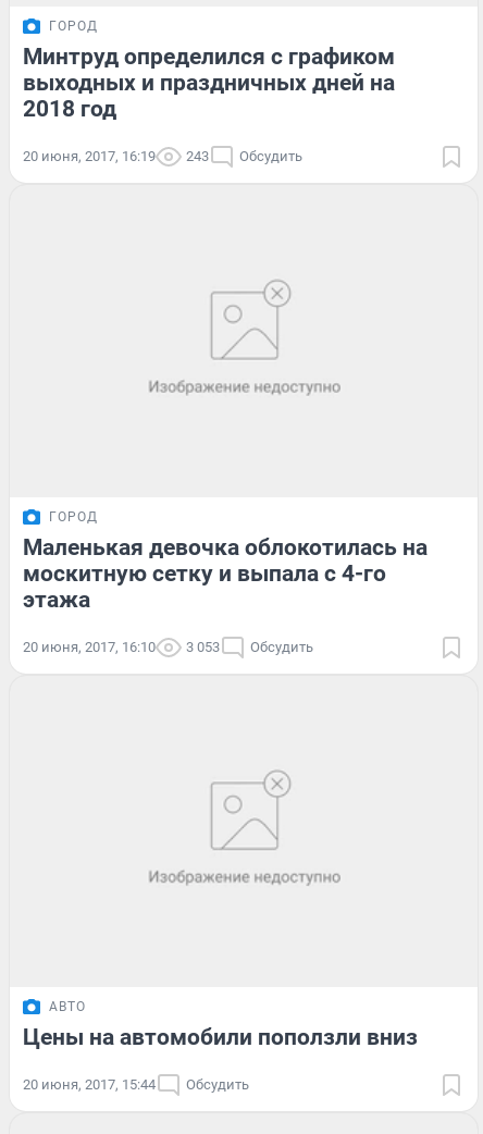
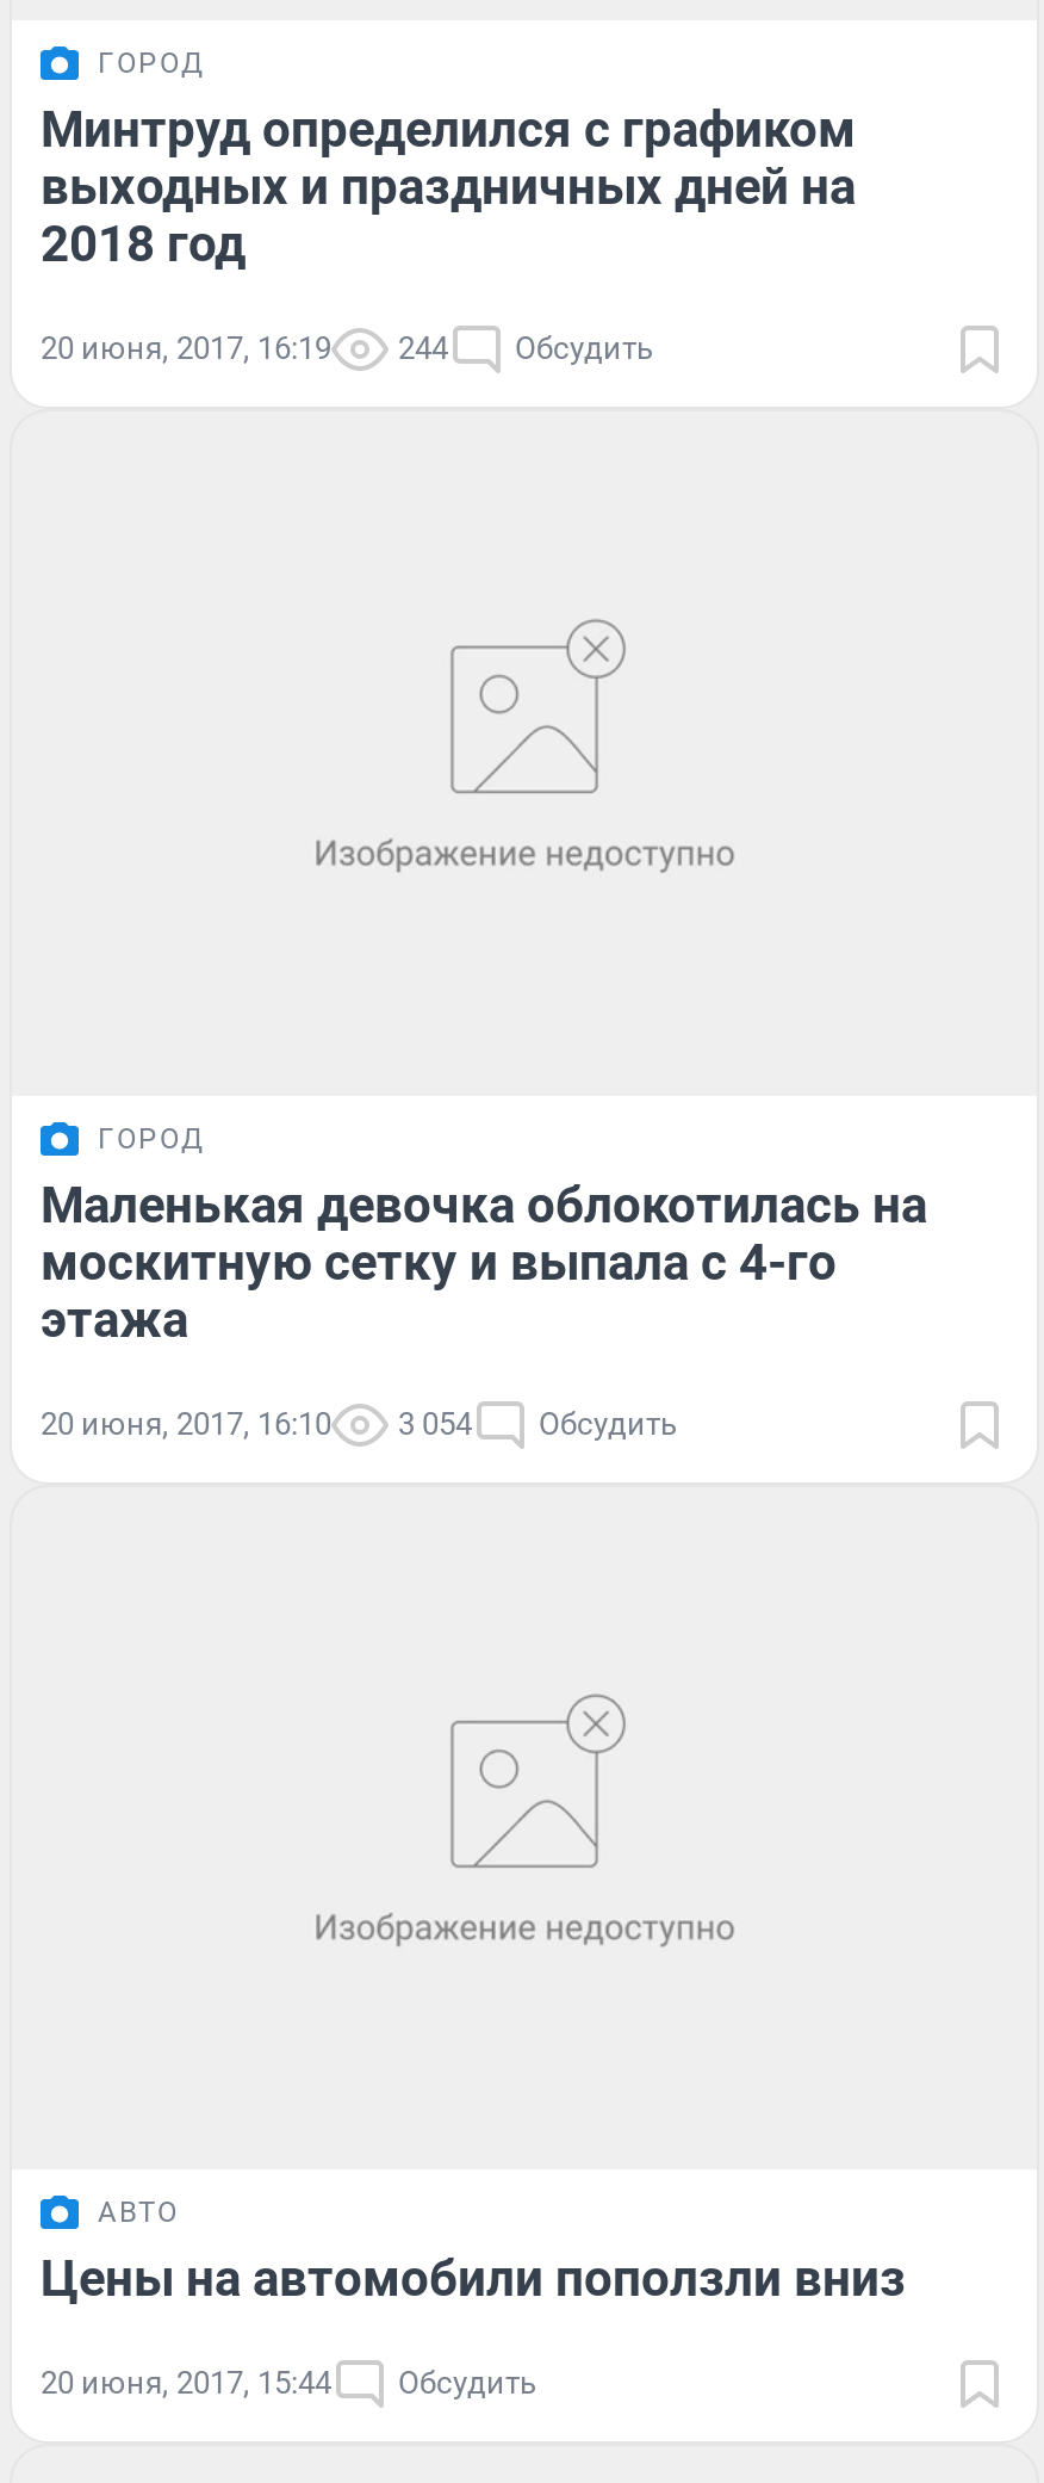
[23,148,302,164] 20 июня, 2017, 16:19 243 Обсудить -> [41,330,653,366] 20 июня, 2017, 16:19 244 Обсудить
[23,638,313,655] 20 июня, 2017, 16:10 3 053 Обсудить -> [41,1405,677,1441] 20 июня, 2017, 16:10 3 054 Обсудить

